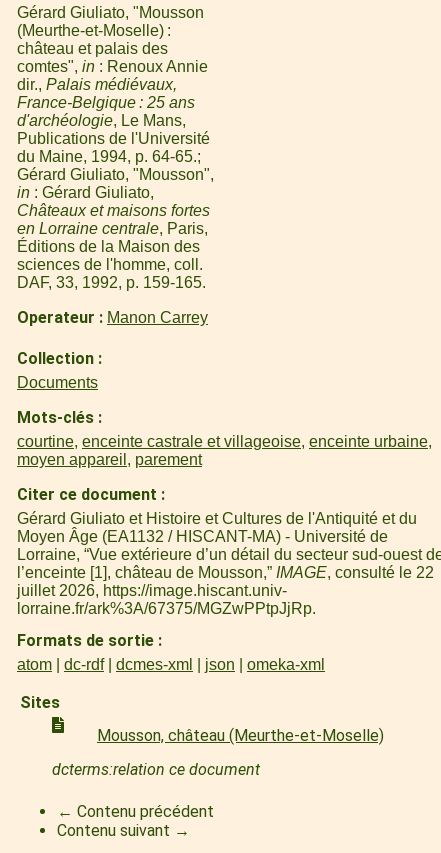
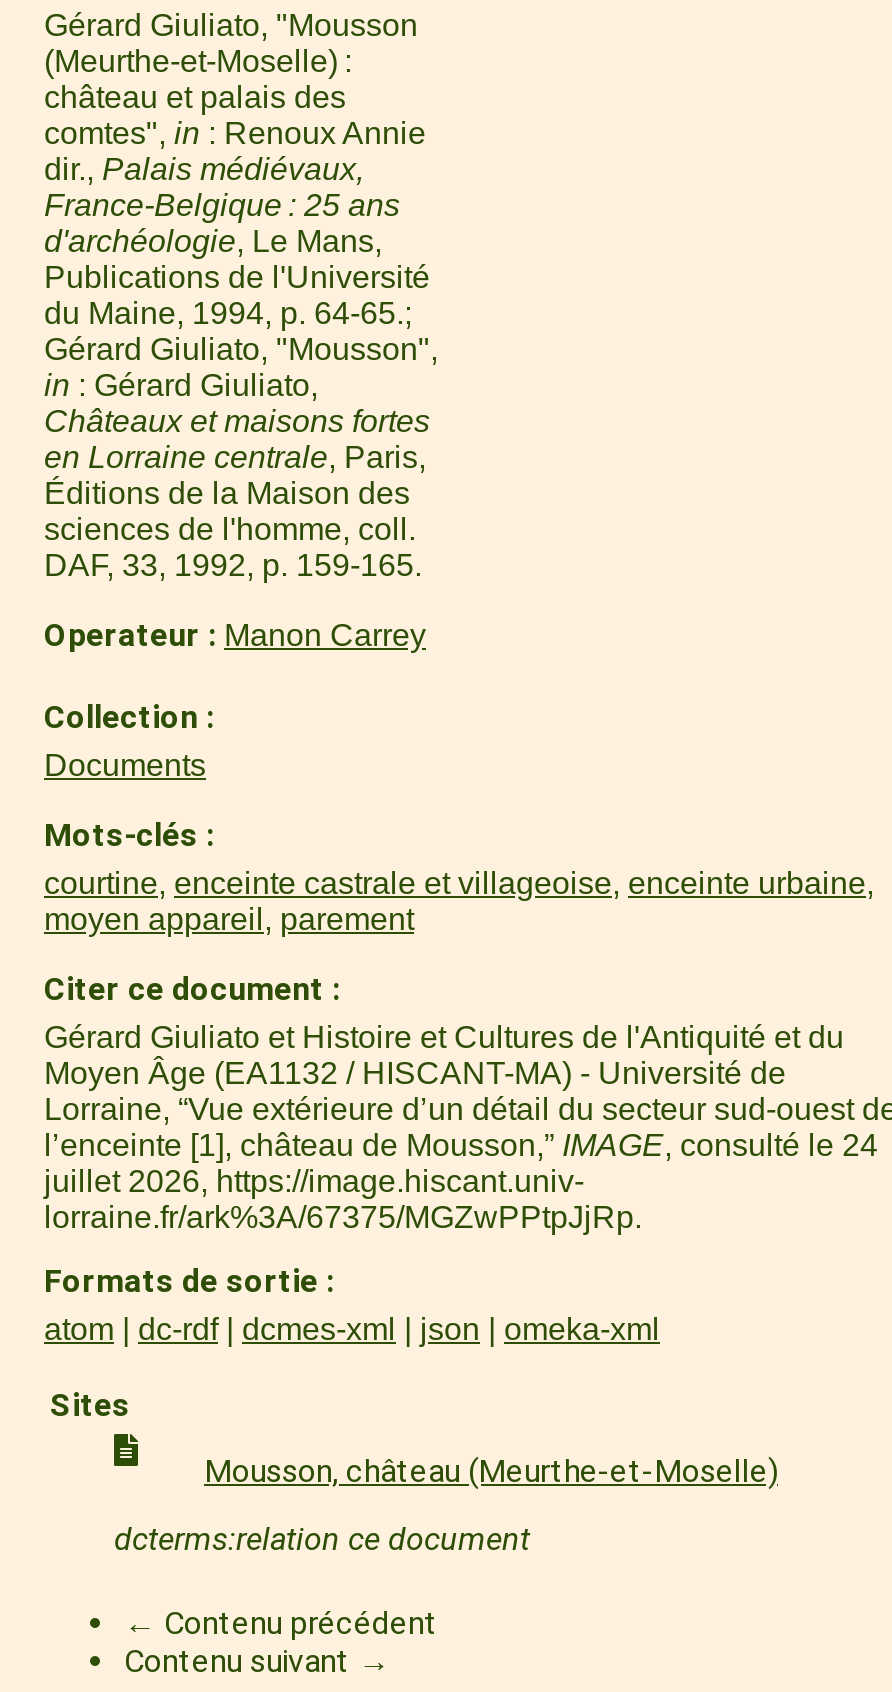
[17,564,434,581] l’enceinte [1], château de Mousson,” IMAGE, consulté le 22 -> [44,1128,878,1162] l’enceinte [1], château de Mousson,” IMAGE, consulté le 24

